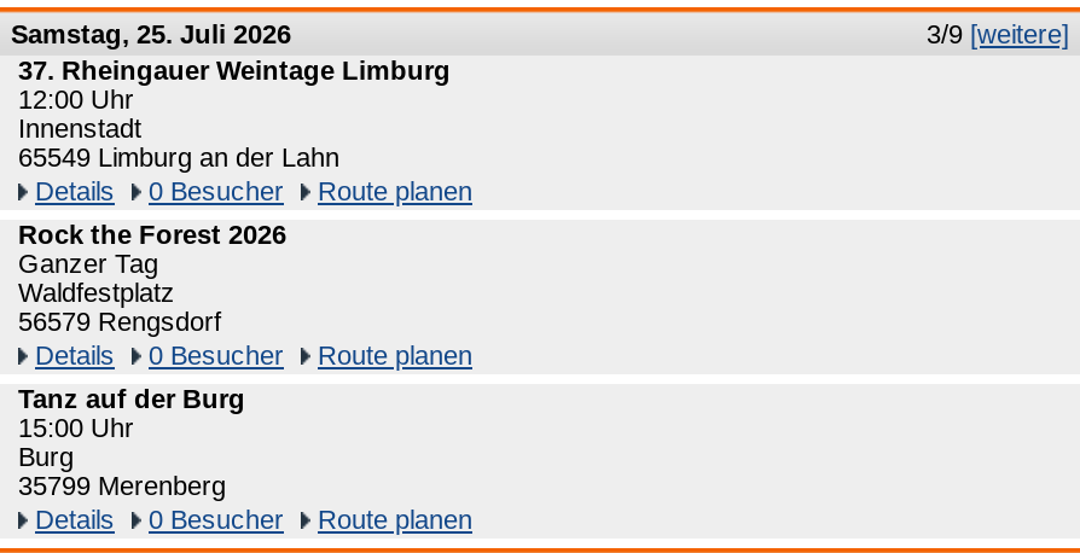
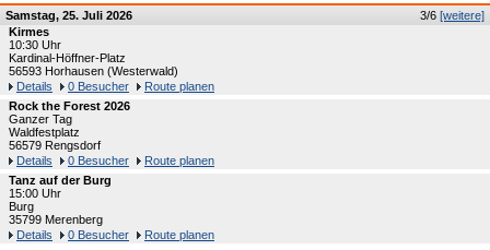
[927,19,1069,48] 3/9 [weitere] -> [420,9,485,22] 3/6 [weitere]
[18,56,451,171] 37. Rheingauer Weintage Limburg | 12:00 Uhr | Innenstadt | 65549 Limburg an der Lahn -> [9,25,178,78] Kirmes | 10:30 Uhr | Kardinal-Höffner-Platz | 56593 Horhausen (Westerwald)

